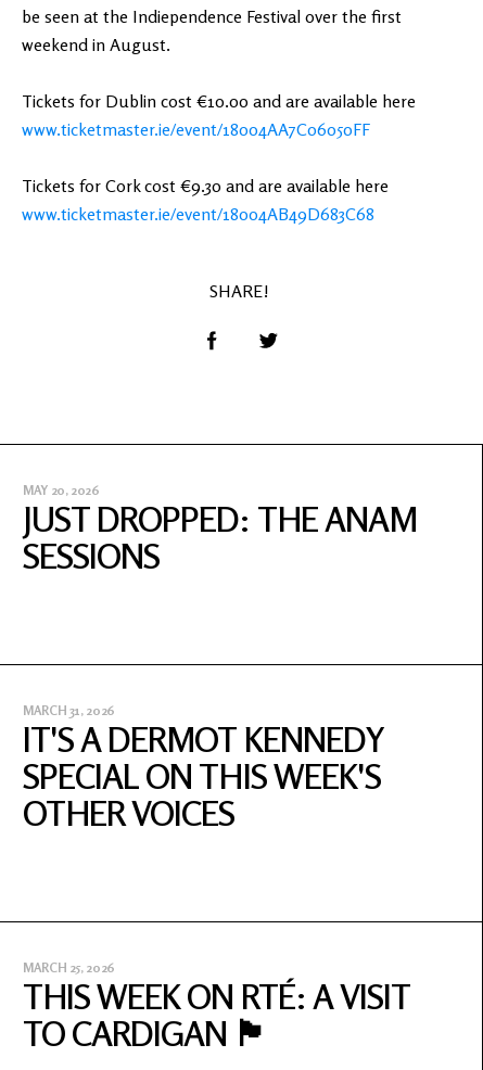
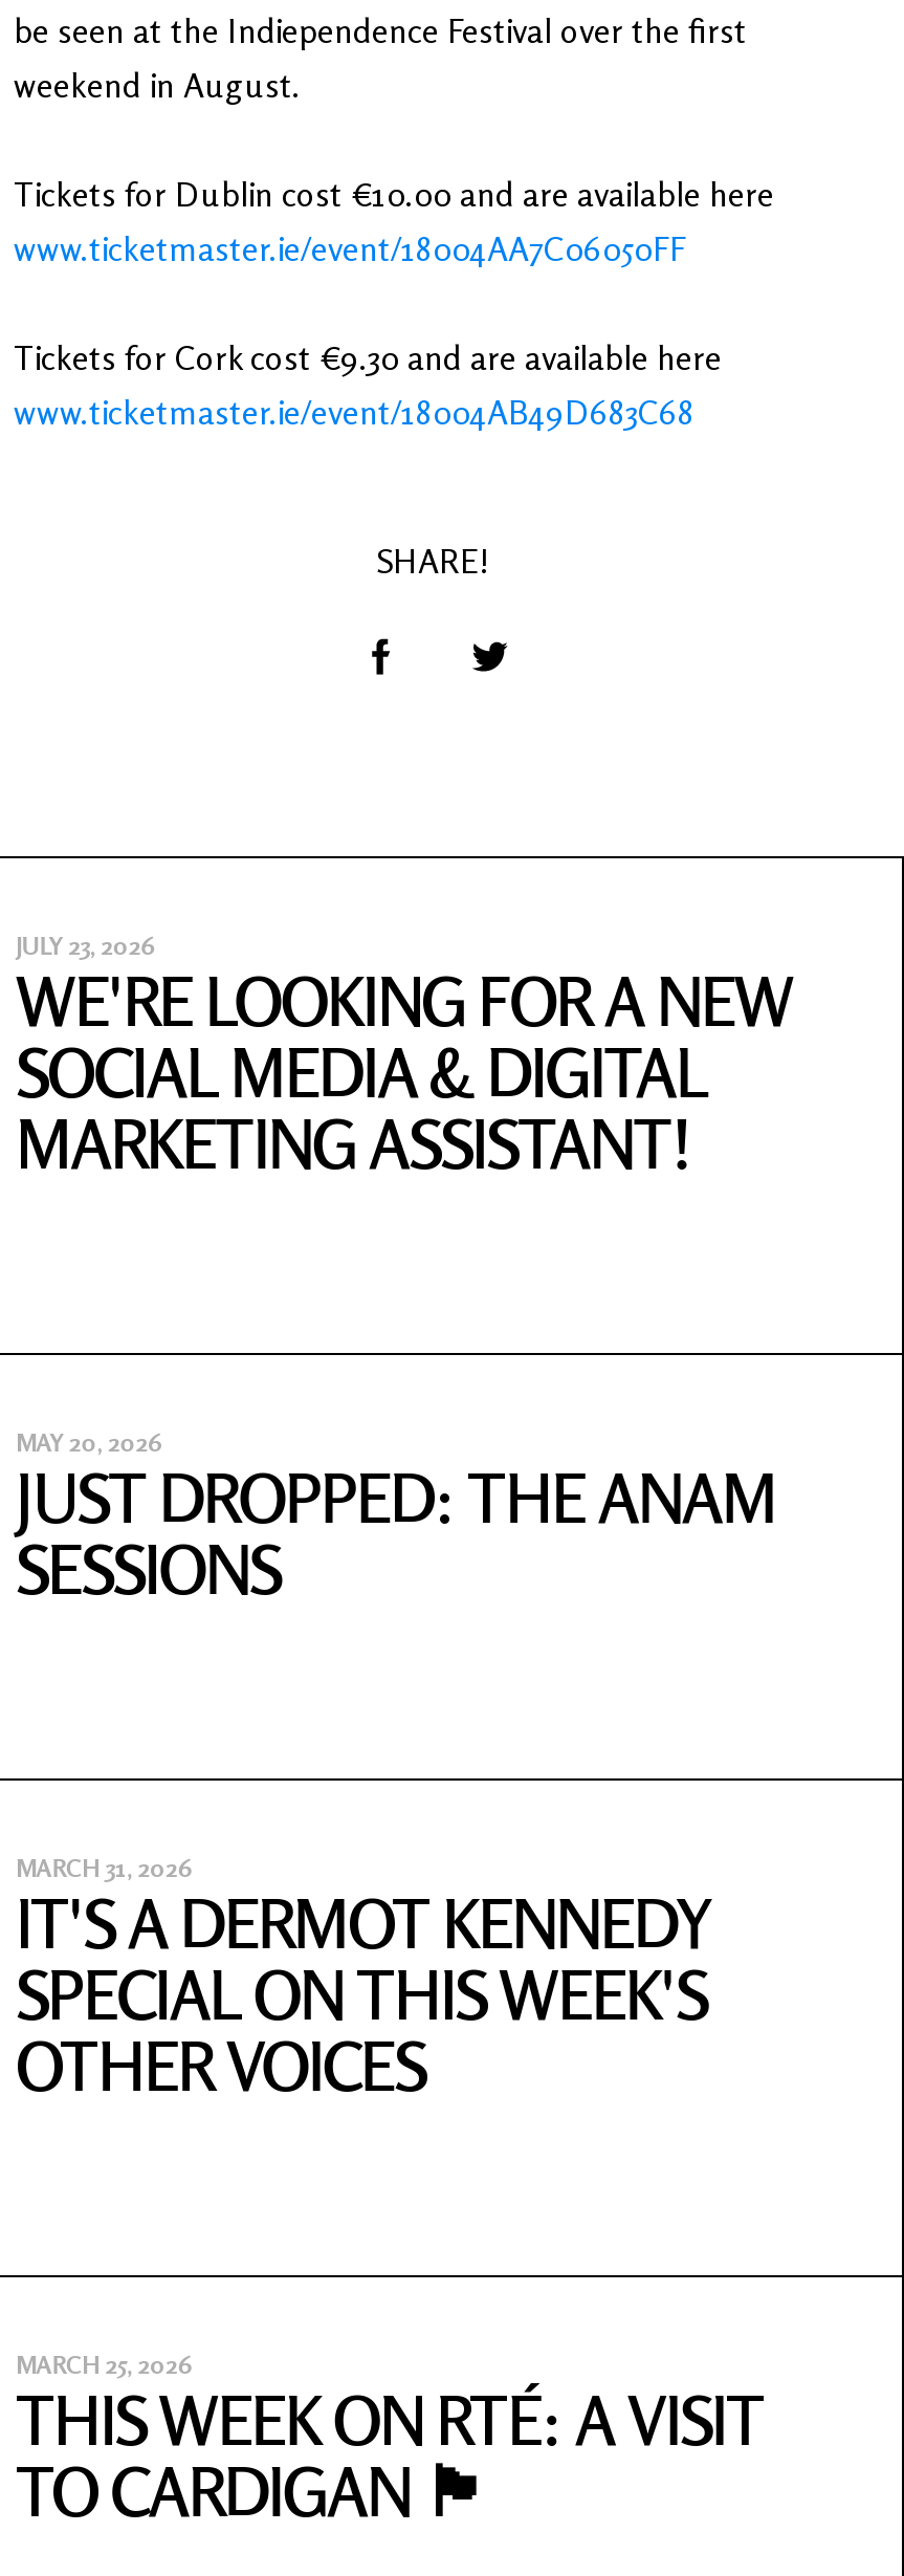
none -> [16,930,793,1185] JULY 23, 2026 | WE'RE LOOKING FOR A NEW | SOCIAL MEDIA & DIGITAL | MARKETING ASSISTANT!

